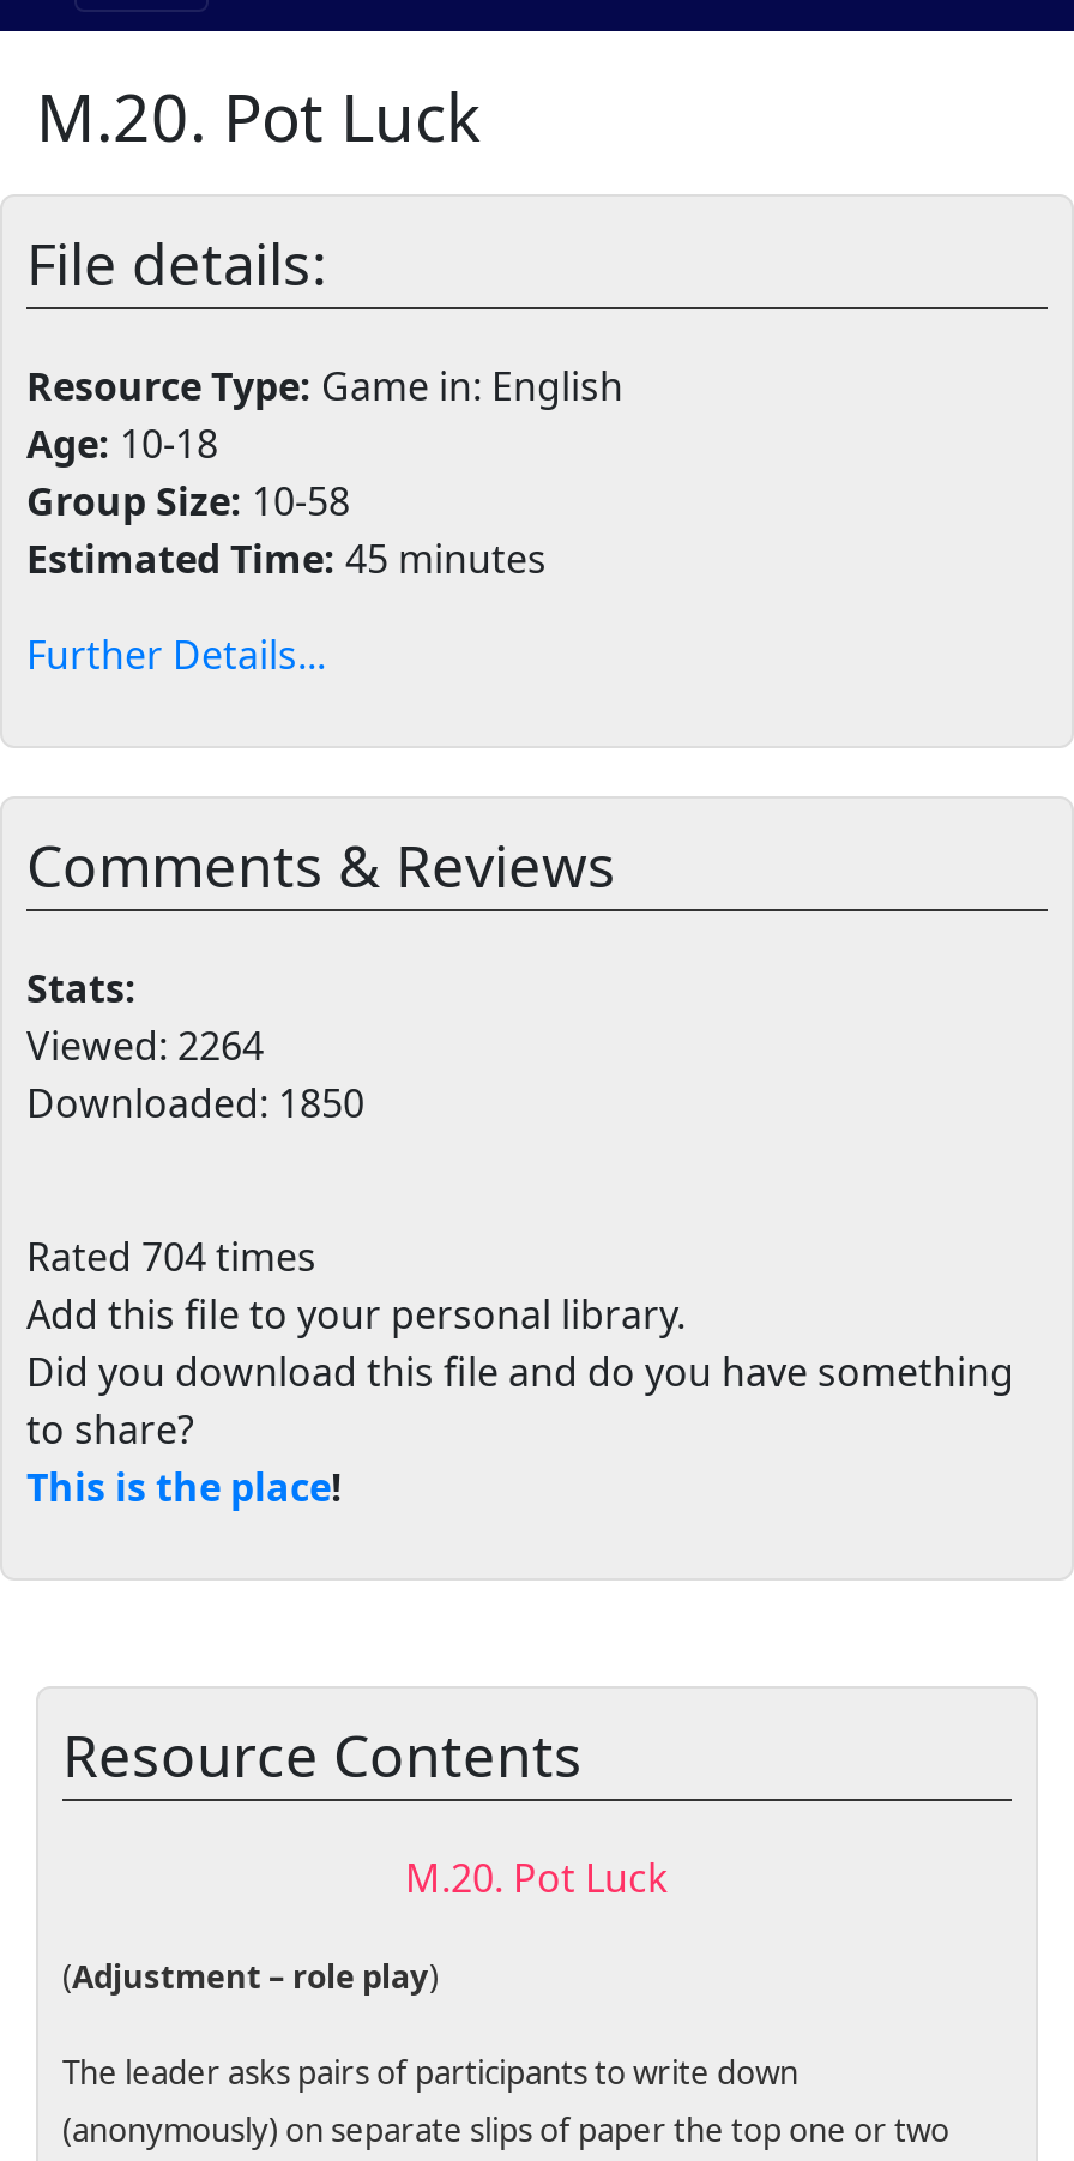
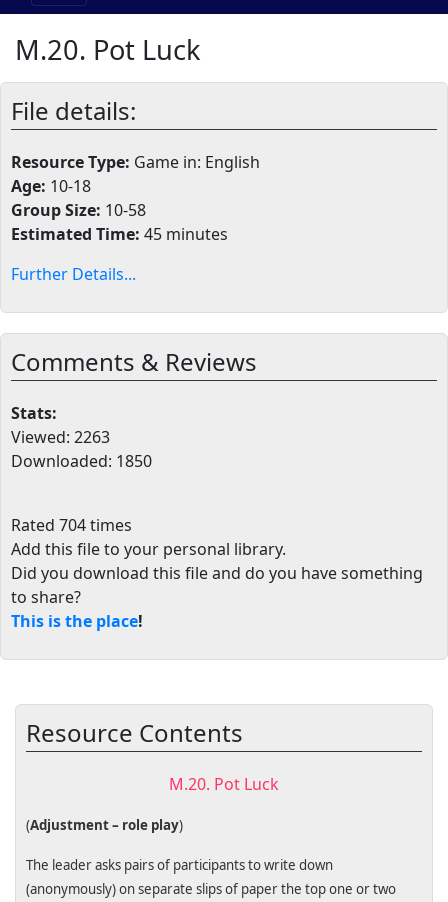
[26,1019,264,1072] Viewed: 2264 -> [11,426,110,448] Viewed: 2263

